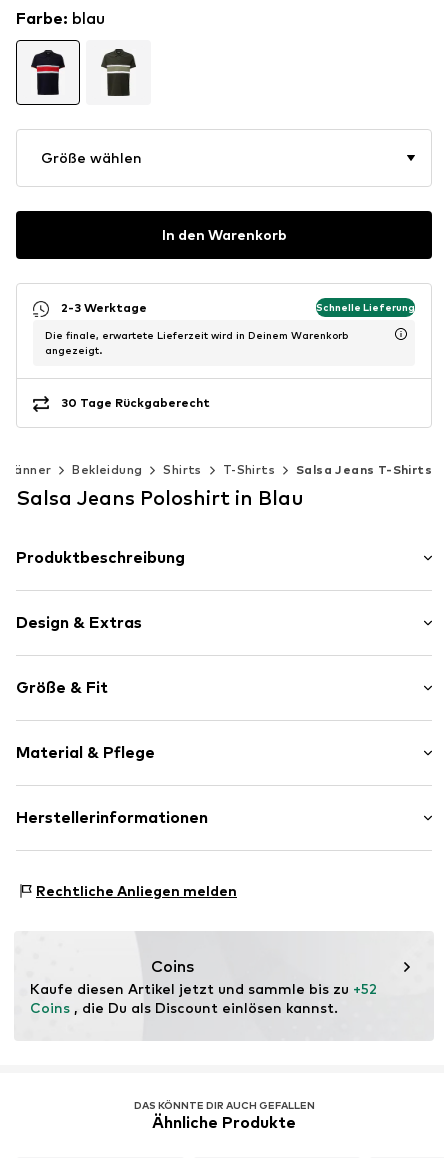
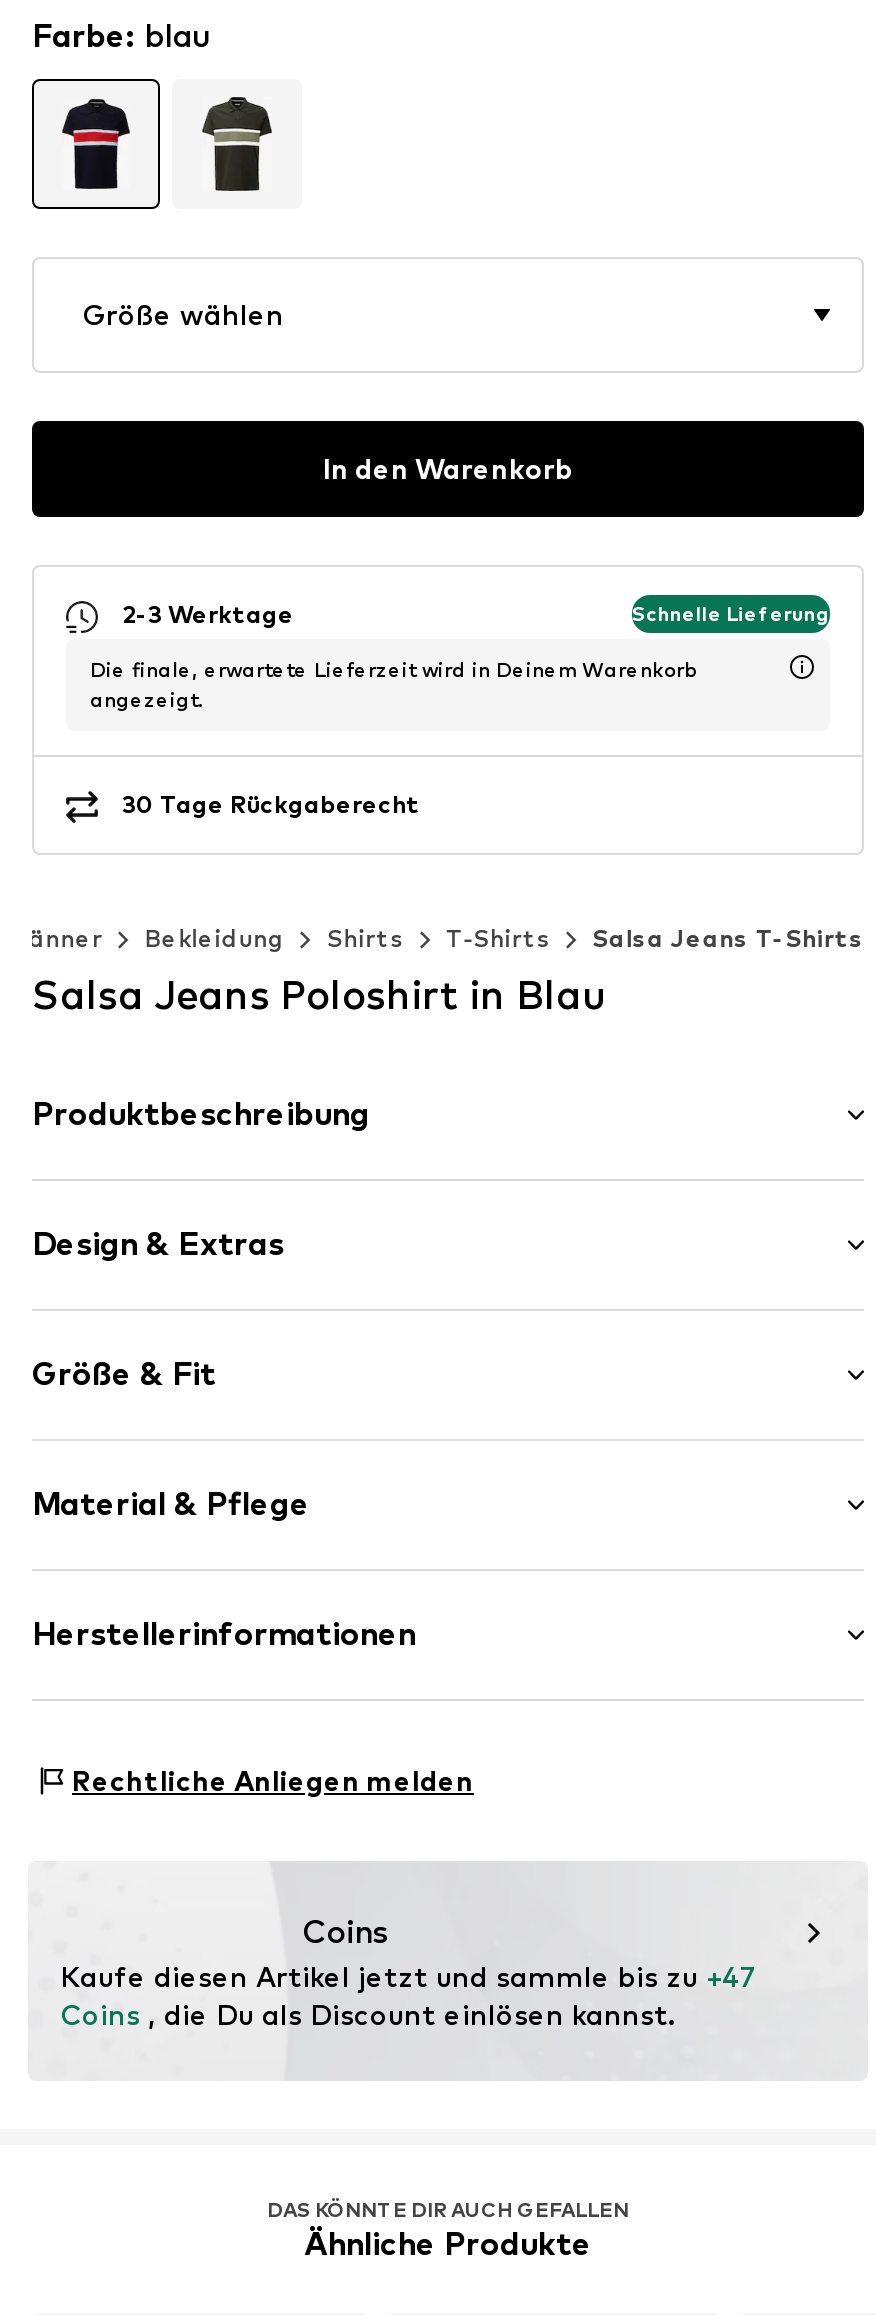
[30,980,377,997] Kaufe diesen Artikel jetzt und sammle bis zu +52 -> [60,1958,758,1992] Kaufe diesen Artikel jetzt und sammle bis zu +47

